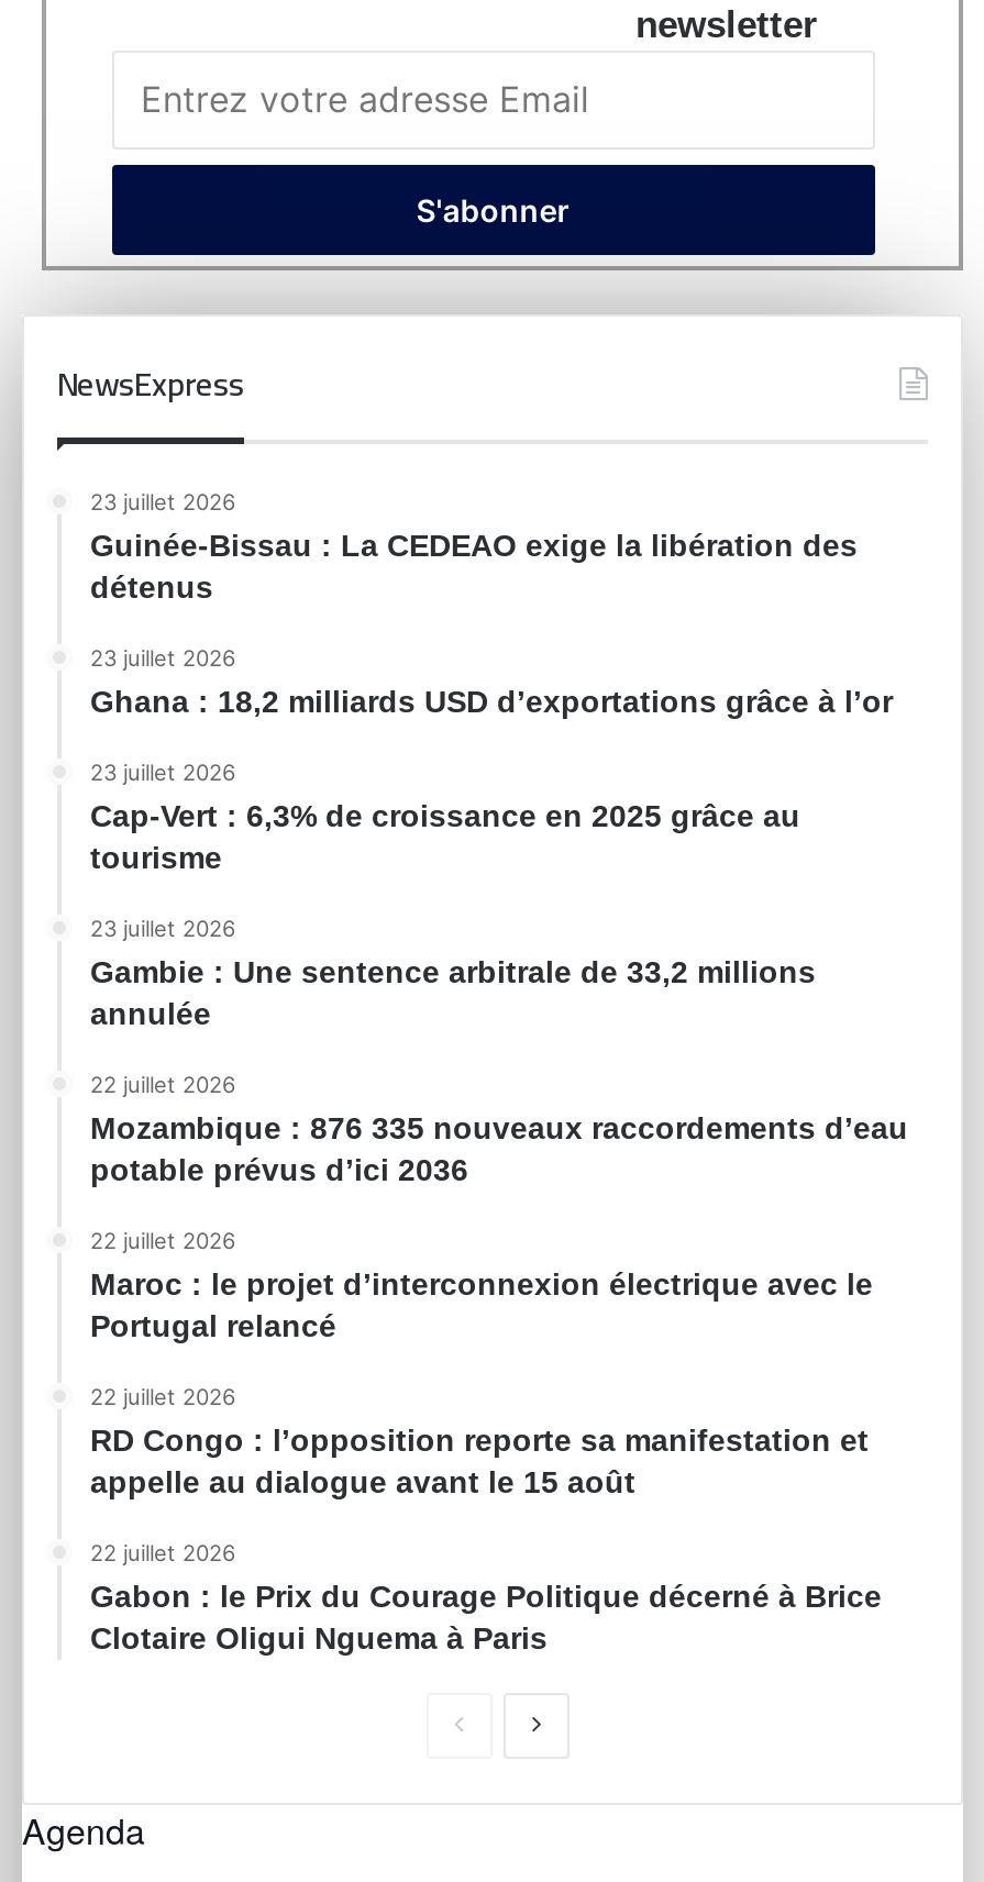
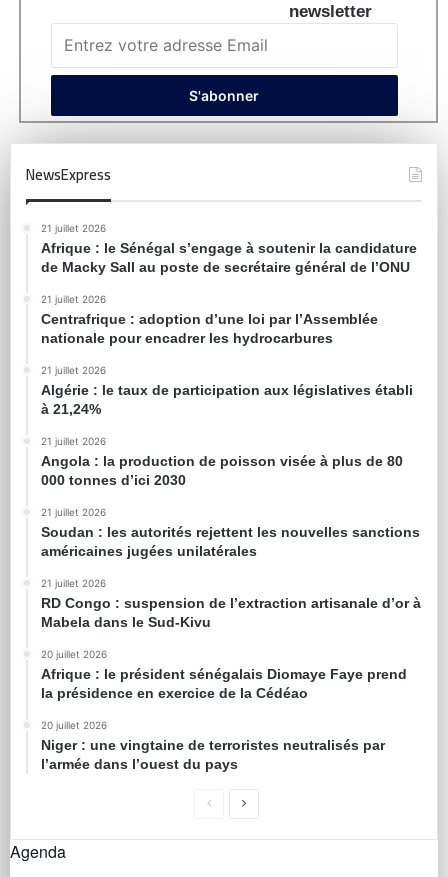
[90,489,858,605] 23 juillet 2026 | Guinée-Bissau : La CEDEAO exige la libération des | détenus -> [41,222,417,275] 21 juillet 2026 | Afrique : le Sénégal s’engage à soutenir la candidature | de Macky Sall au poste de secrétaire général de l’ONU
[90,645,893,720] 23 juillet 2026 | Ghana : 18,2 milliards USD d’exportations grâce à l’or -> [41,293,378,346] 21 juillet 2026 | Centrafrique : adoption d’une loi par l’Assemblée | nationale pour encadrer les hydrocarbures
[90,759,800,876] 23 juillet 2026 | Cap-Vert : 6,3% de croissance en 2025 grâce au | tourisme -> [41,364,413,417] 21 juillet 2026 | Algérie : le taux de participation aux législatives établi | à 21,24%
[90,915,816,1032] 23 juillet 2026 | Gambie : Une sentence arbitrale de 33,2 millions | annulée -> [41,435,403,488] 21 juillet 2026 | Angola : la production de poisson visée à plus de 80 | 000 tonnes d’ici 2030
[90,1071,908,1188] 22 juillet 2026 | Mozambique : 876 335 nouveaux raccordements d’eau | potable prévus d’ici 2036 -> [41,506,420,559] 21 juillet 2026 | Soudan : les autorités rejettent les nouvelles sanctions | américaines jugées unilatérales
[90,1227,873,1344] 22 juillet 2026 | Maroc : le projet d’interconnexion électrique avec le | Portugal relancé -> [41,577,421,630] 21 juillet 2026 | RD Congo : suspension de l’extraction artisanale d’or à | Mabela dans le Sud-Kivu
[90,1384,869,1500] 22 juillet 2026 | RD Congo : l’opposition reporte sa manifestation et | appelle au dialogue avant le 15 août -> [41,648,407,701] 20 juillet 2026 | Afrique : le président sénégalais Diomaye Faye prend | la présidence en exercice de la Cédéao
[90,1540,882,1656] 22 juillet 2026 | Gabon : le Prix du Courage Politique décerné à Brice | Clotaire Oligui Nguema à Paris -> [41,719,385,772] 20 juillet 2026 | Niger : une vingtaine de terroristes neutralisés par | l’armée dans l’ouest du pays

